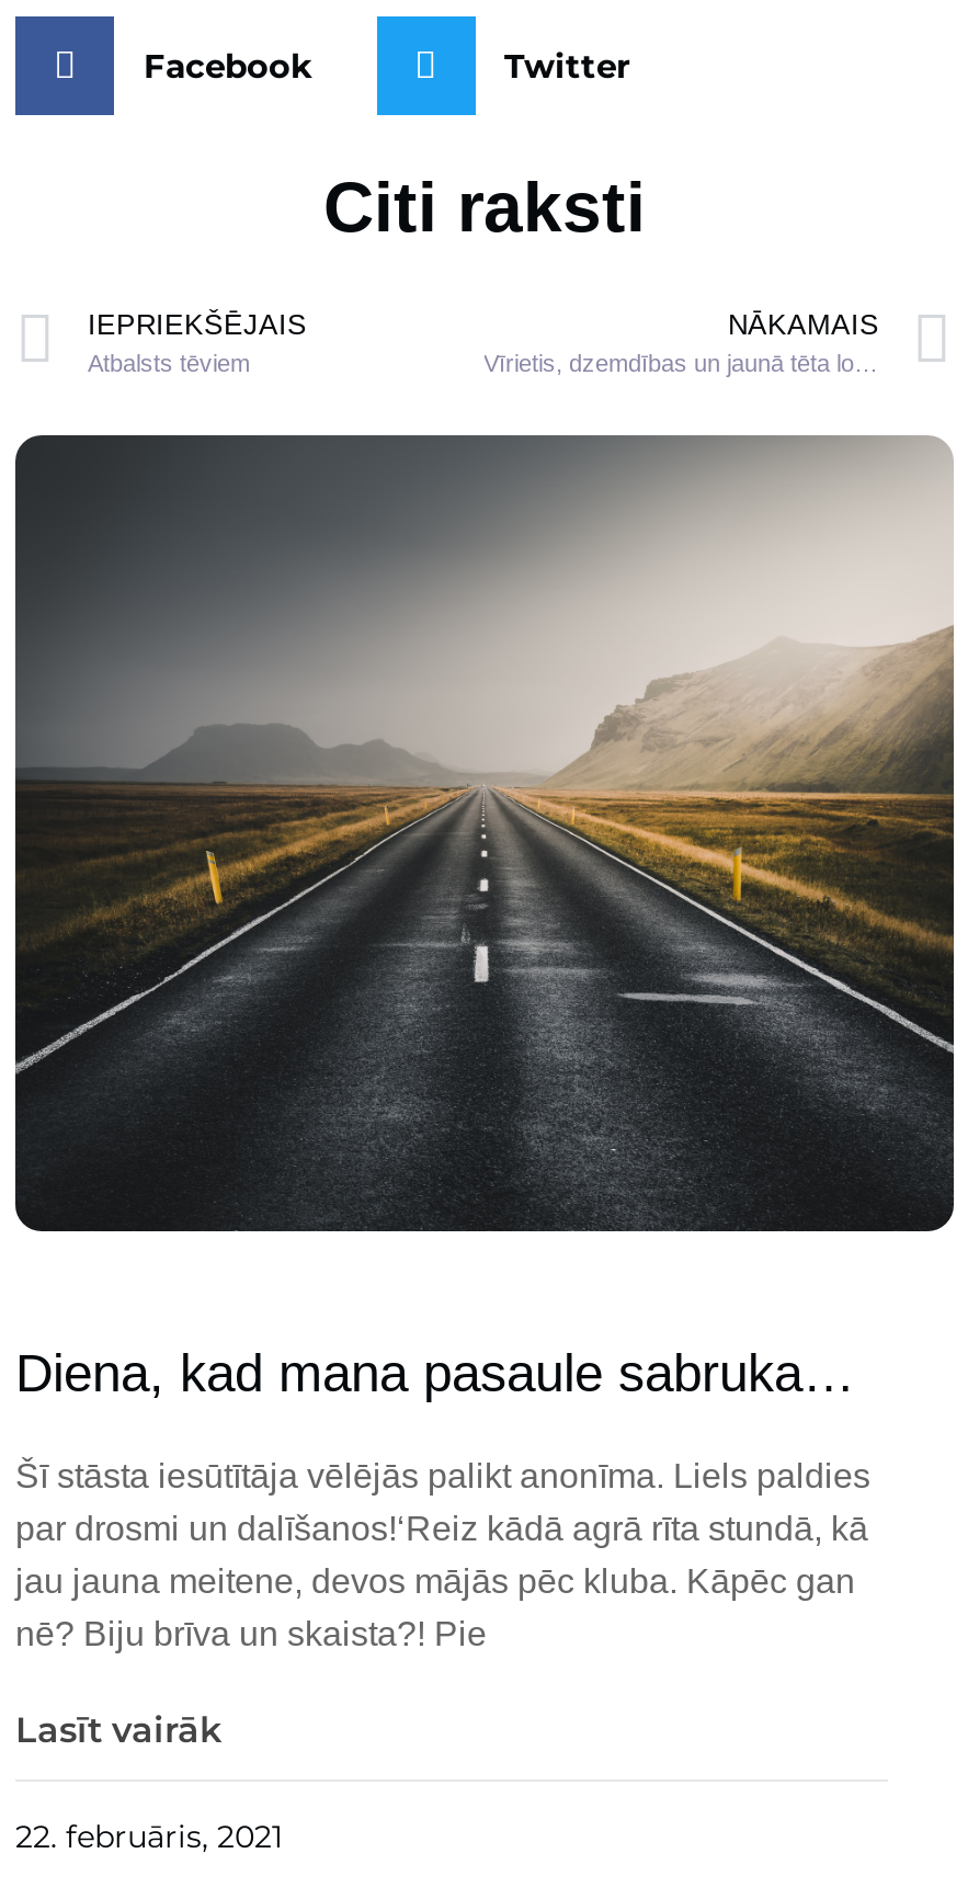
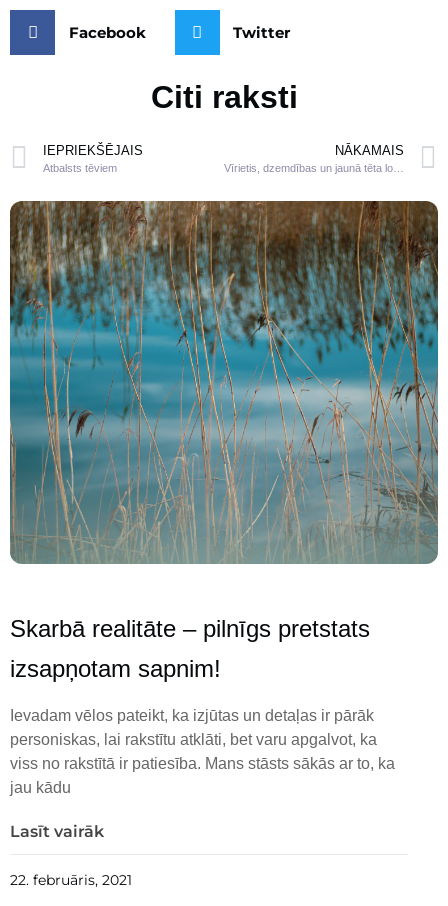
[13,433,956,1233] [image] -> [9,200,439,565] [image]
[15,1343,870,1652] Diena, kad mana pasaule sabruka… | Šī stāsta iesūtītāja vēlējās palikt anonīma. Liels paldies | par drosmi un dalīšanos!‘Reiz kādā agrā rīta stundā, kā | jau jauna meitene, devos mājās pēc kluba. Kāpēc gan | nē? Biju brīva un skaista?! Pie -> [10,615,395,796] Skarbā realitāte – pilnīgs pretstats | izsapņotam sapnim! | Ievadam vēlos pateikt, ka izjūtas un detaļas ir pārāk | personiskas, lai rakstītu atklāti, bet varu apgalvot, ka | viss no rakstītā ir patiesība. Mans stāsts sākās ar to, ka | jau kādu

